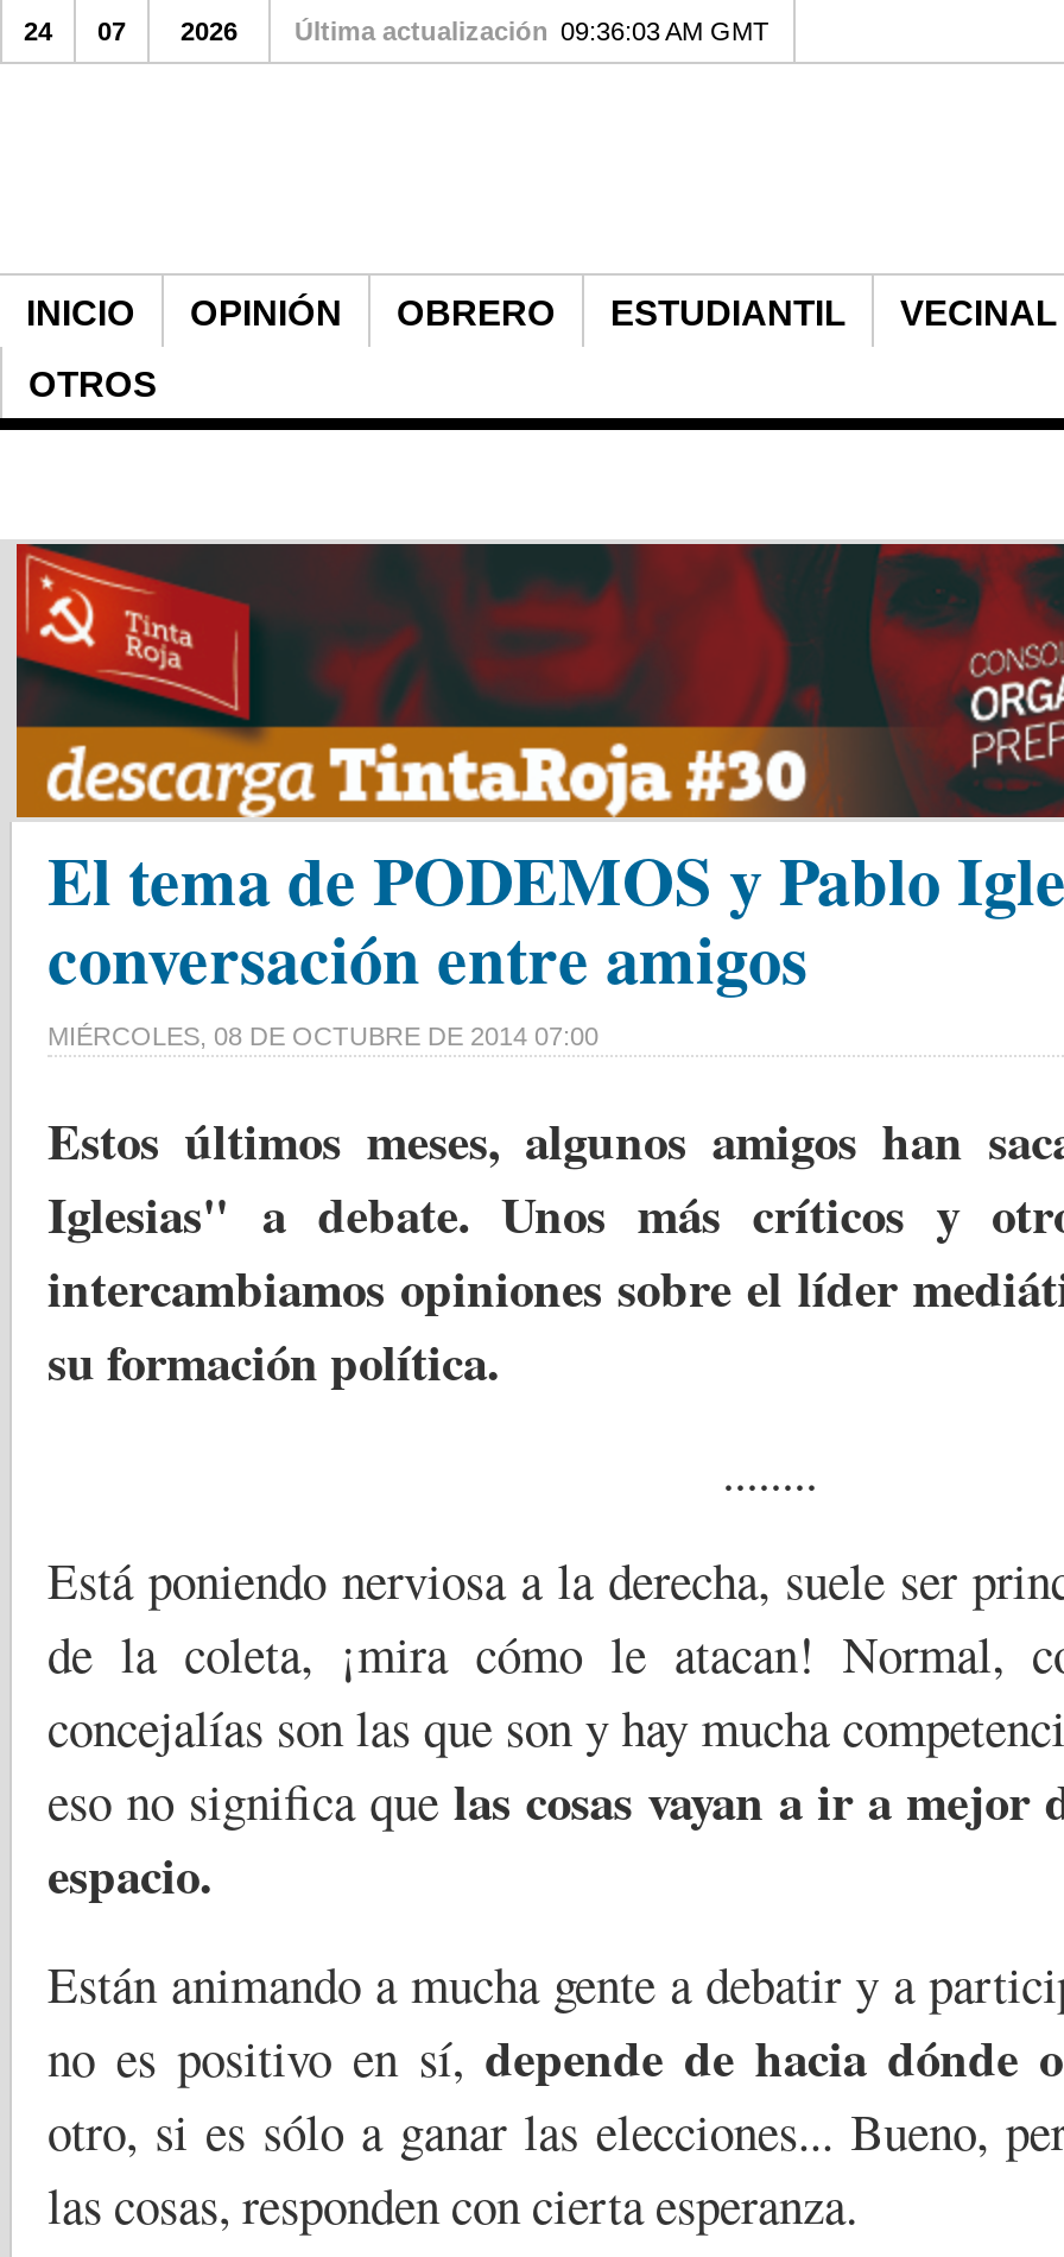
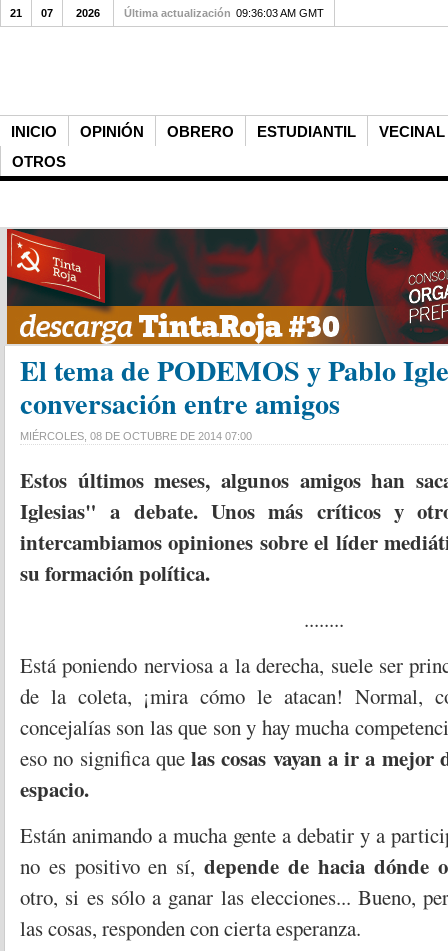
[24,17,52,45] 24 -> [10,7,22,19] 21

